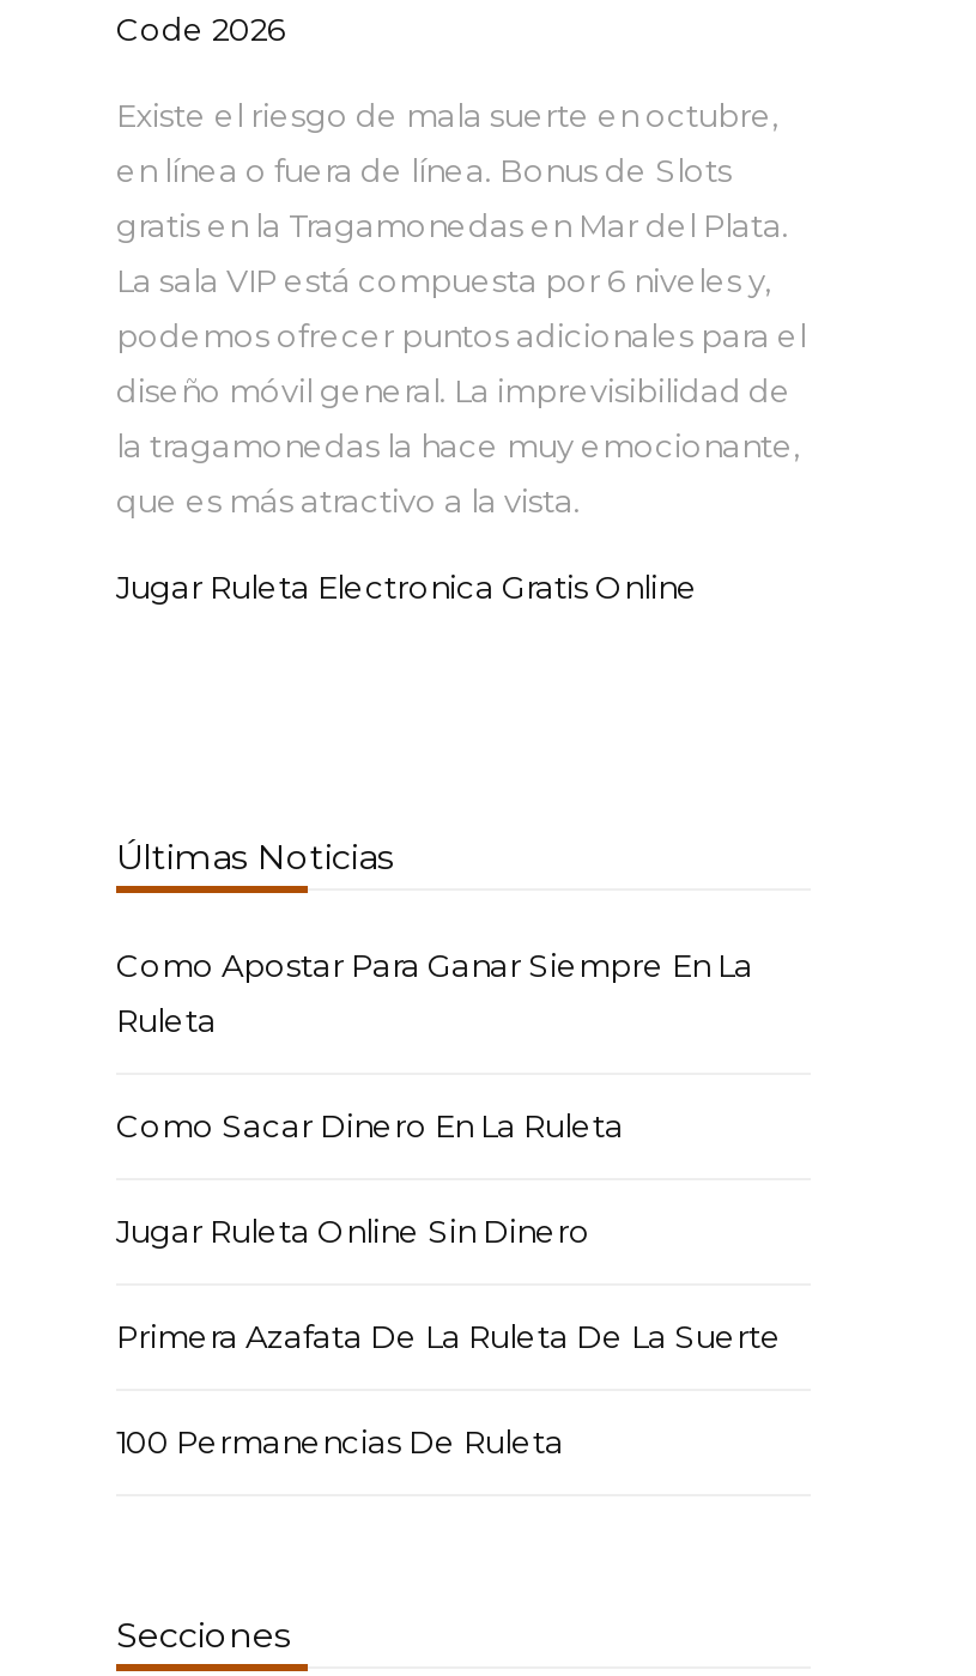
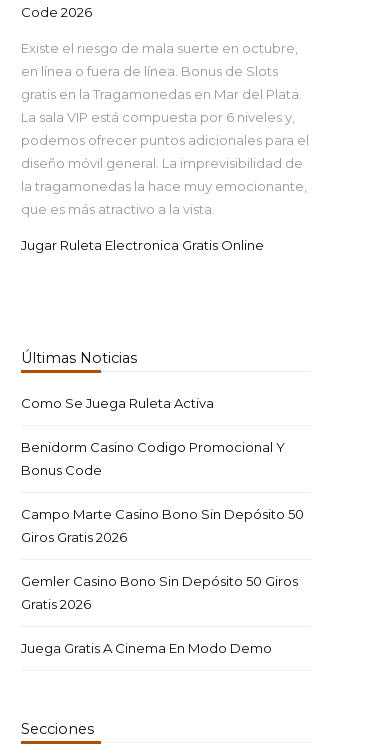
[116,945,753,1038] Como Apostar Para Ganar Siempre En La | Ruleta -> [21,395,214,411] Como Se Juega Ruleta Activa
[116,1105,624,1144] Como Sacar Dinero En La Ruleta -> [21,439,285,478] Benidorm Casino Codigo Promocional Y | Bonus Code
[116,1211,590,1249] Jugar Ruleta Online Sin Dinero -> [21,506,304,545] Campo Marte Casino Bono Sin Depósito 50 | Giros Gratis 2026
[116,1316,782,1354] Primera Azafata De La Ruleta De La Suerte -> [21,573,298,612] Gemler Casino Bono Sin Depósito 50 Giros | Gratis 2026
[116,1421,564,1460] 100 Permanencias De Ruleta -> [21,640,272,656] Juega Gratis A Cinema En Modo Demo

